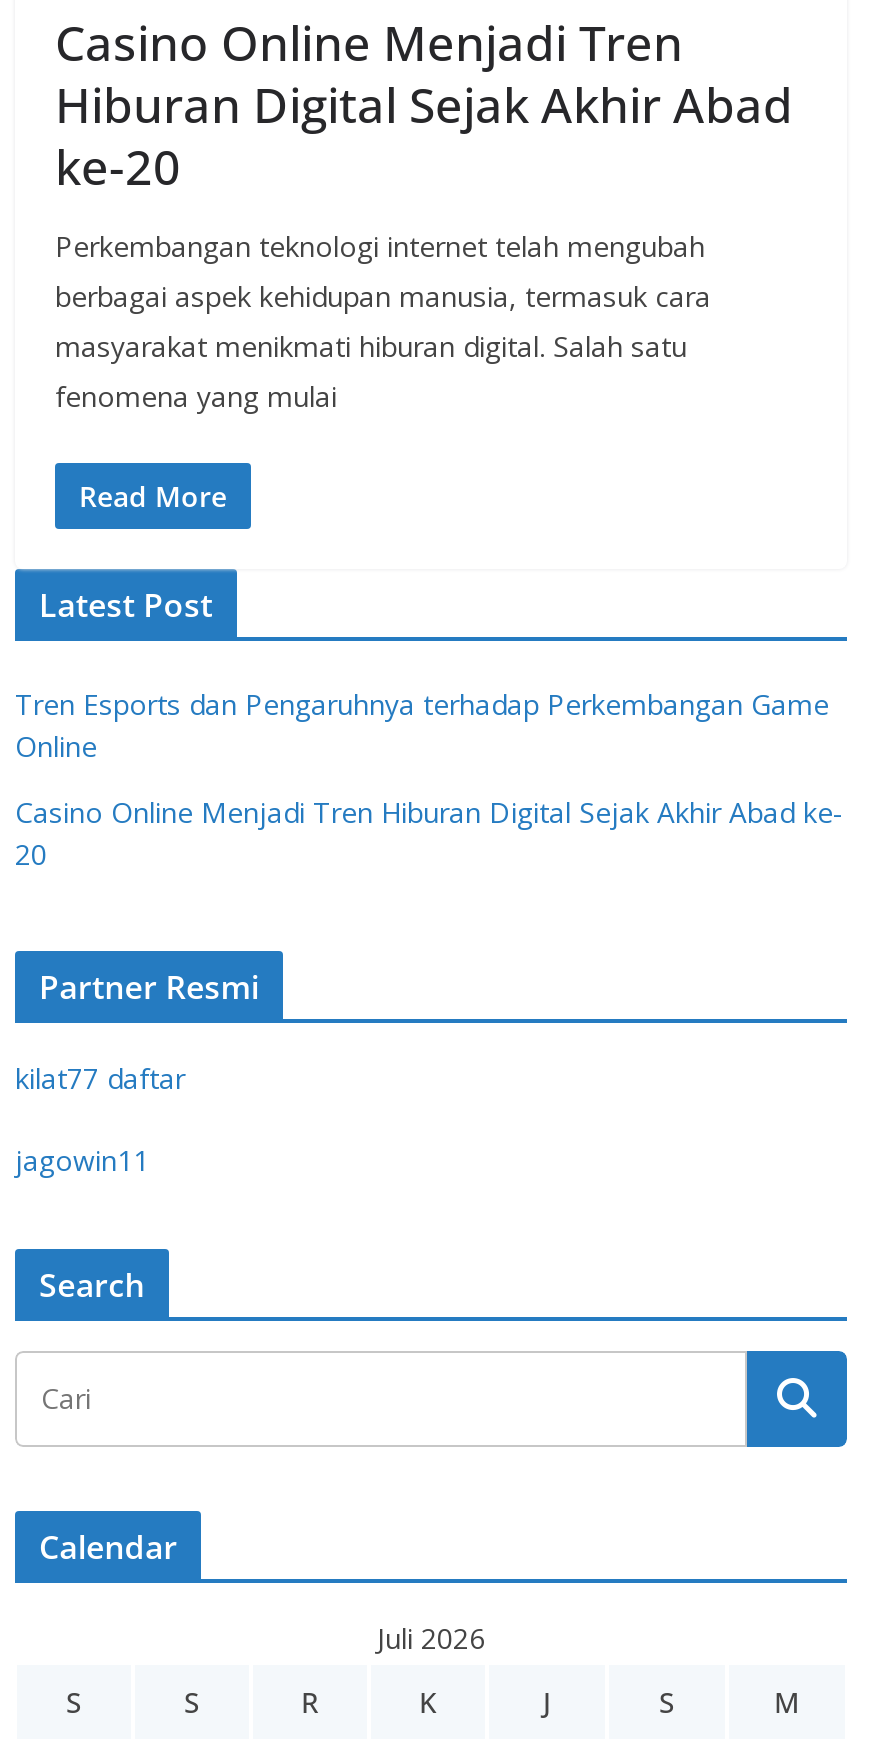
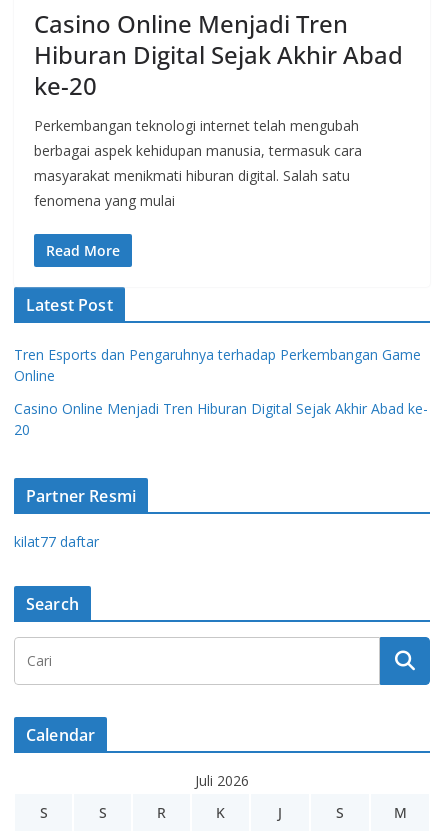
[15,1141,149,1179] jagowin11 -> none

